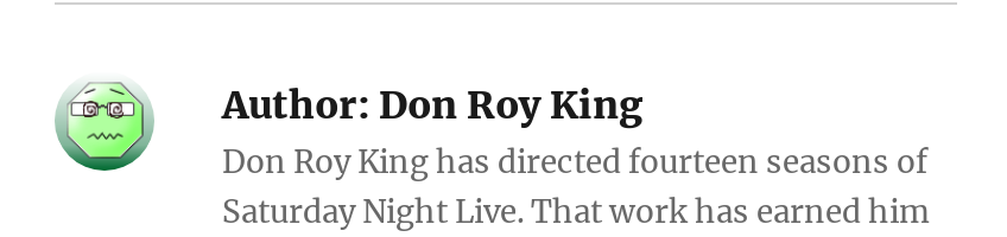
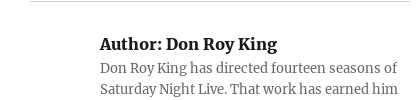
[52,78,157,173] [image] -> none

